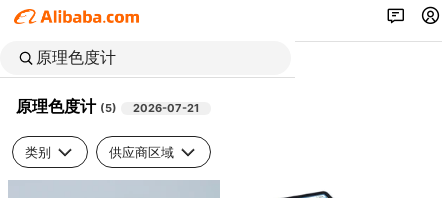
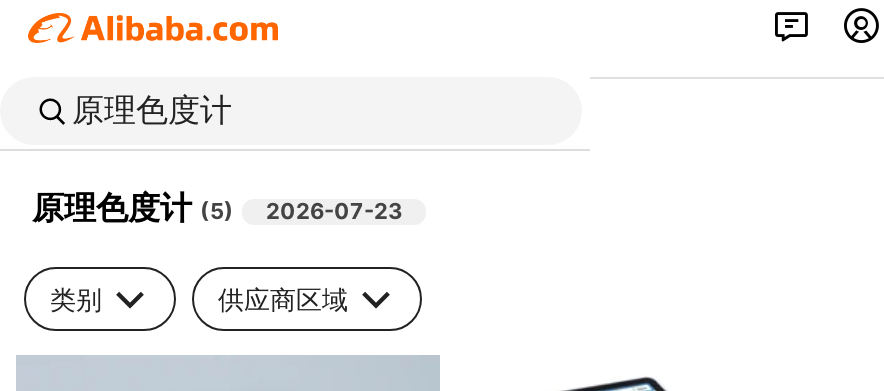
[16,96,199,116] 原理色度计 (5) 2026-07-21 -> [32,187,402,227] 原理色度计 (5) 2026-07-23

